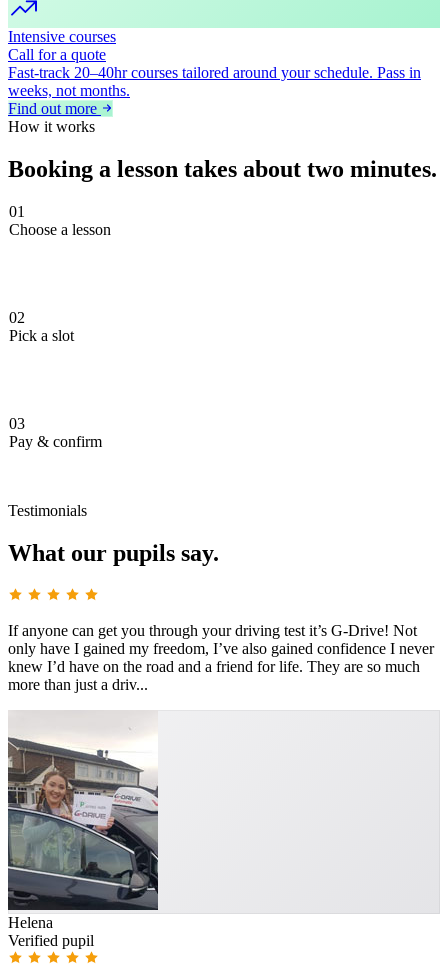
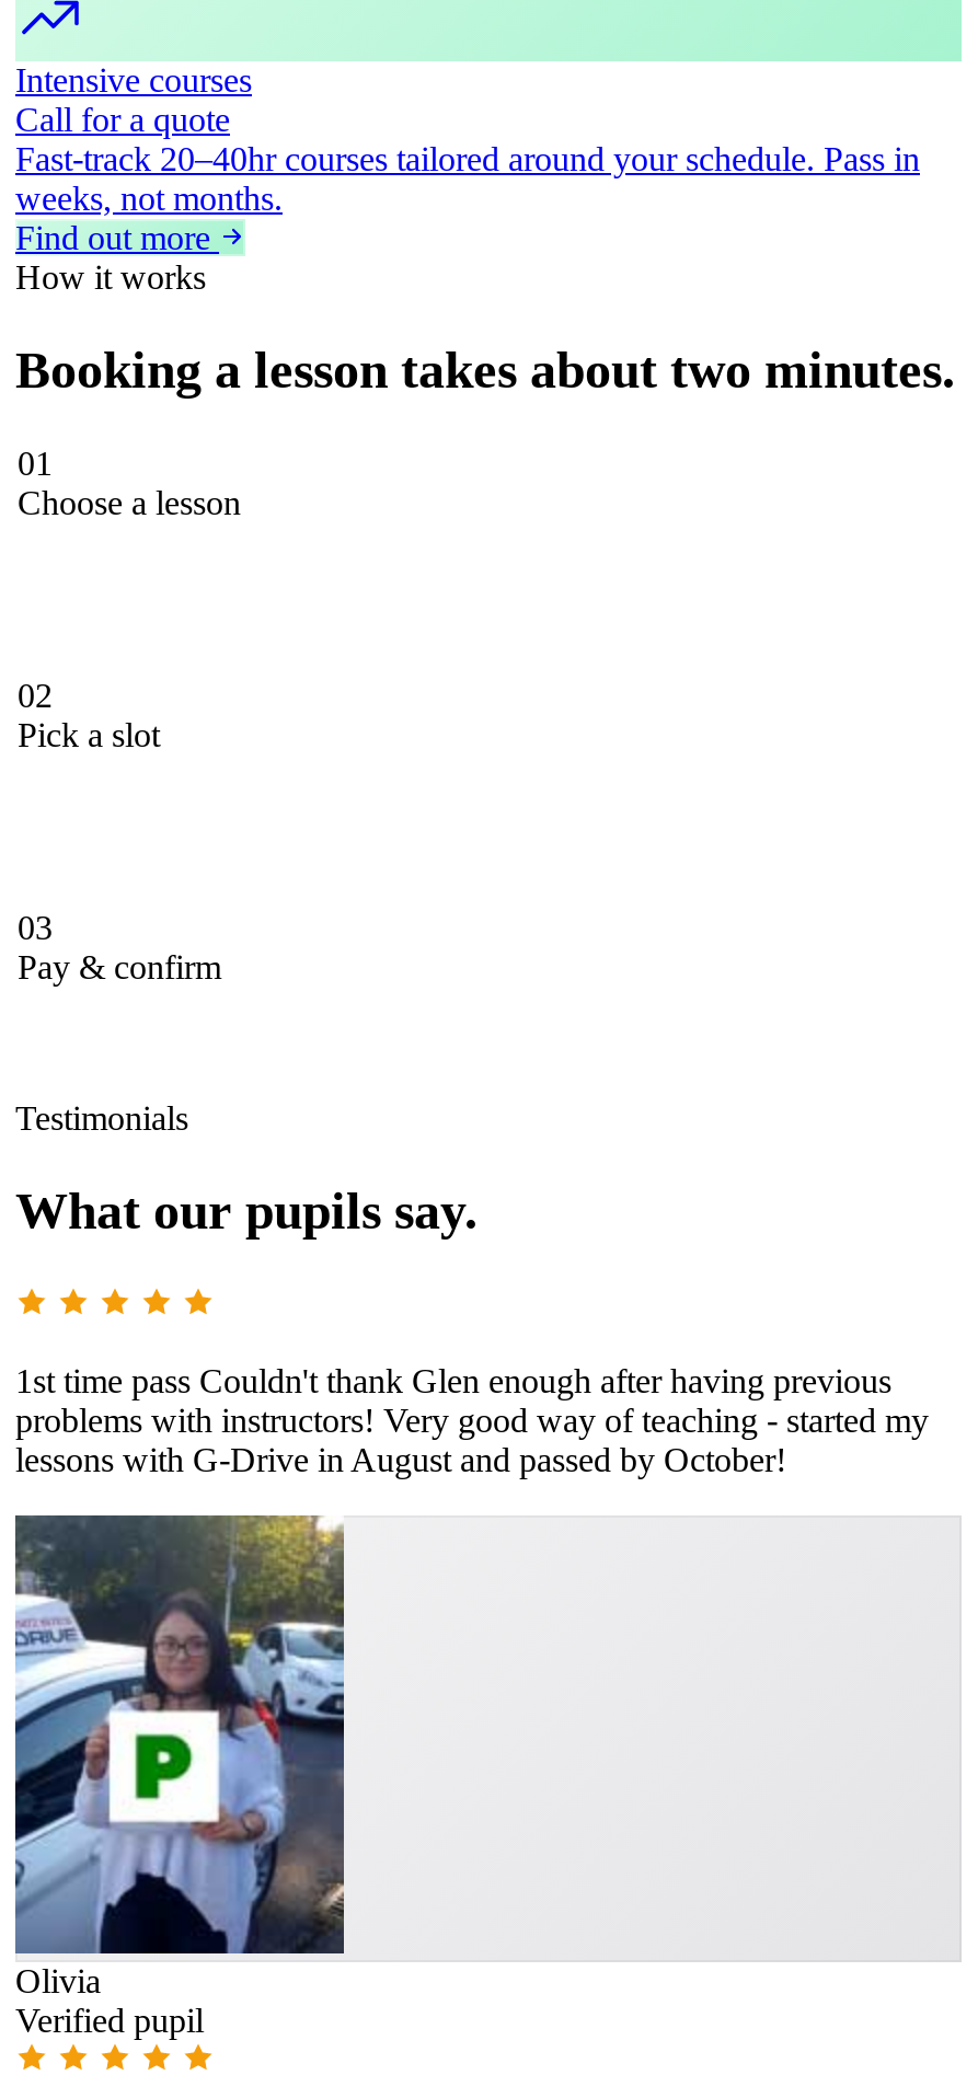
[8,622,434,693] If anyone can get you through your driving test it’s G-Drive! Not | only have I gained my freedom, I’ve also gained confidence I never | knew I’d have on the road and a friend for life. They are so much | more than just a driv... -> [15,1363,929,1479] 1st time pass Couldn't thank Glen enough after having previous | problems with instructors! Very good way of teaching - started my | lessons with G-Drive in August and passed by October!
[7,710,158,931] [image] | Helena -> [13,1535,346,2000] [image] | Olivia

